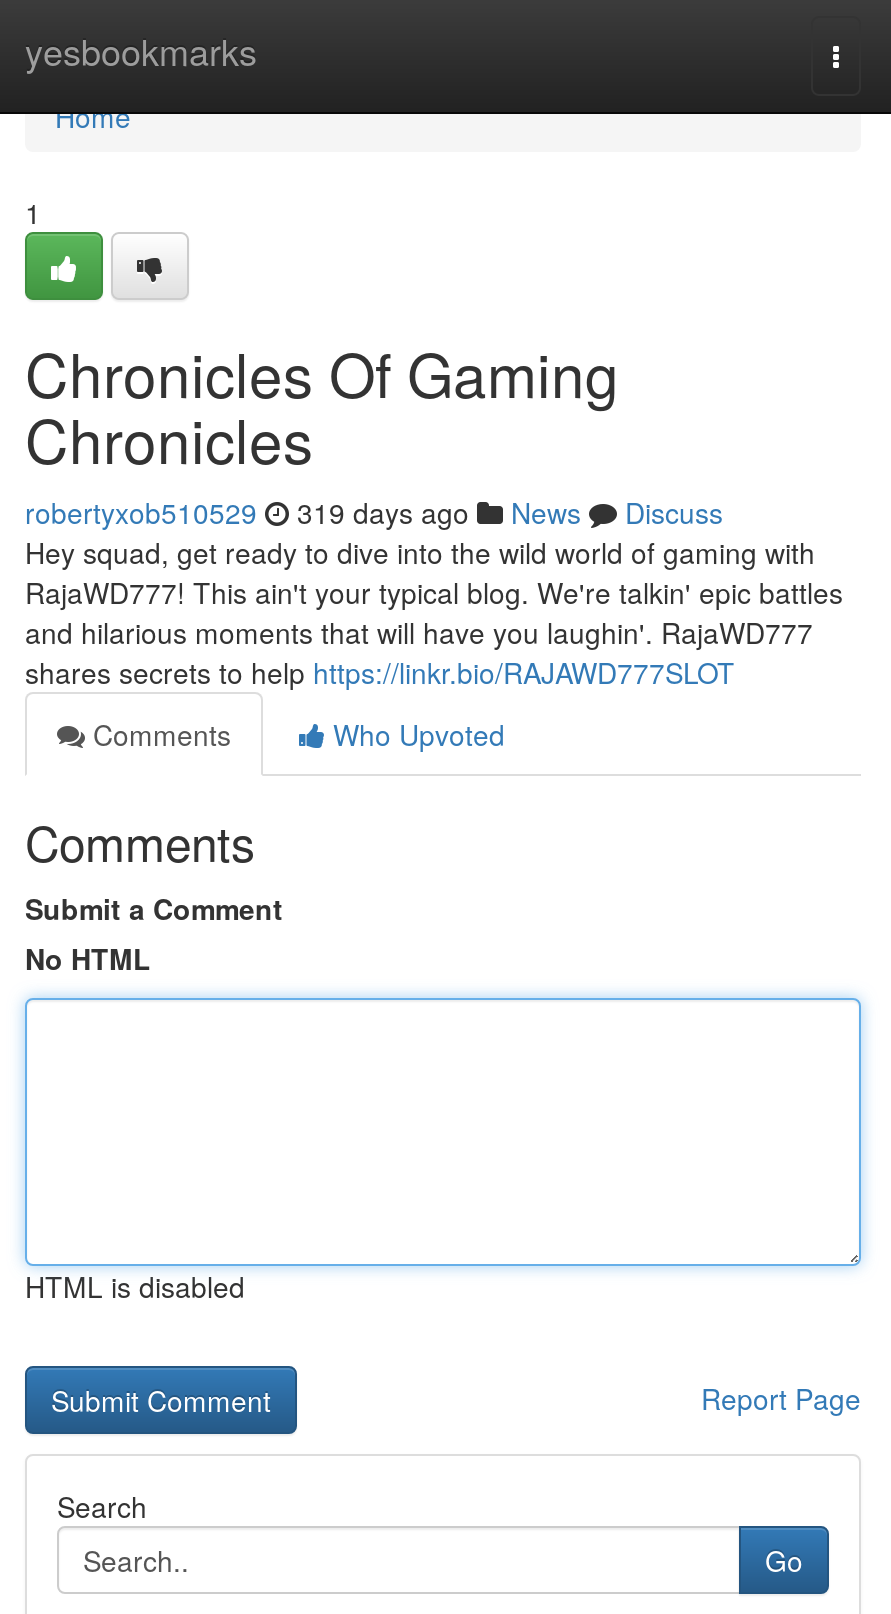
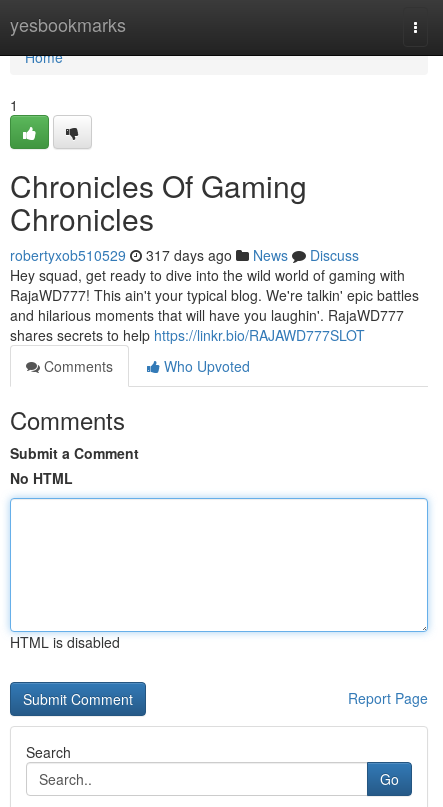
[25,492,723,532] robertyxob510529 319 days ago News Discuss -> [10,245,359,265] robertyxob510529 317 days ago News Discuss

